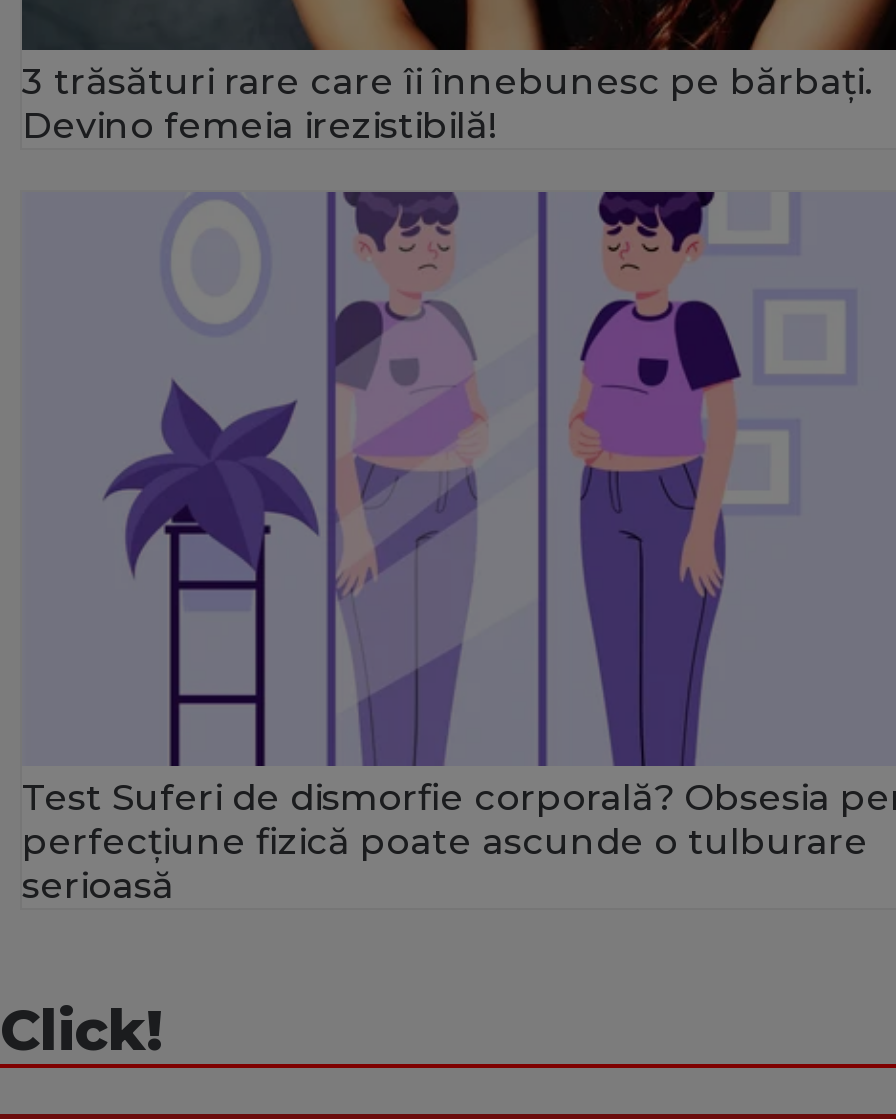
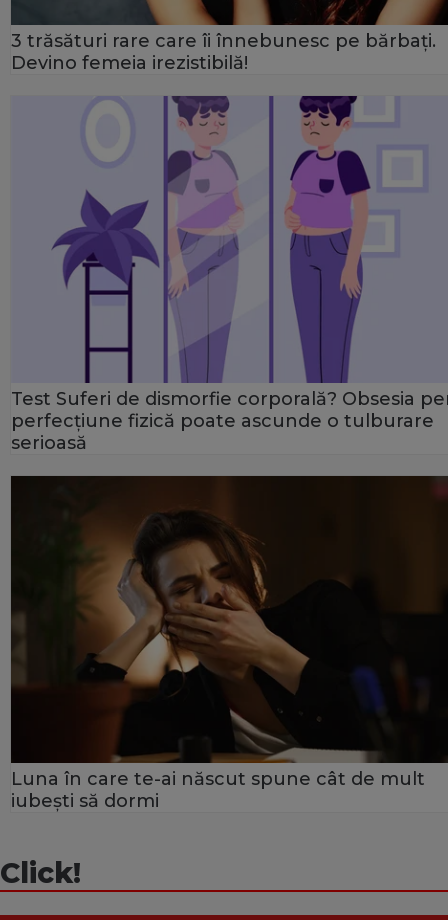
none -> [10,475,445,812] [image] | Luna în care te-ai născut spune cât de mult | iubești să dormi

